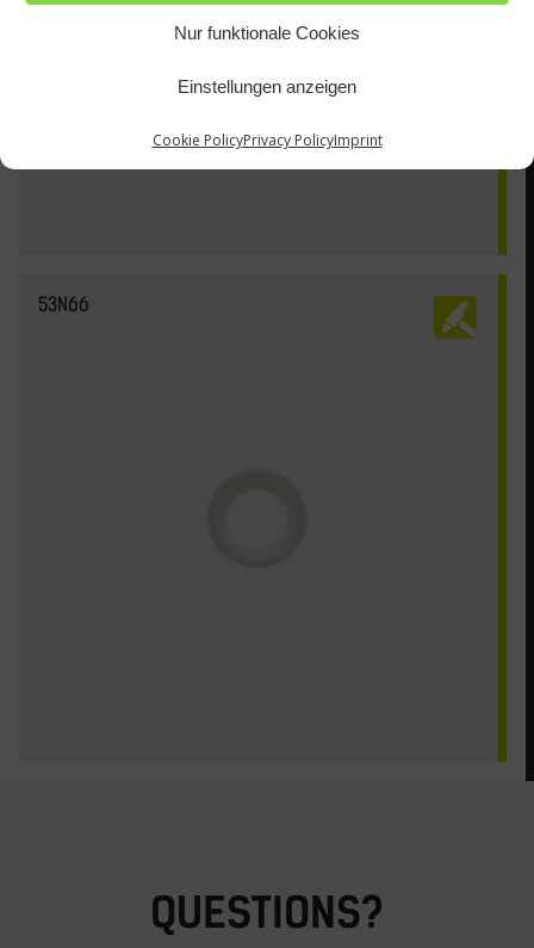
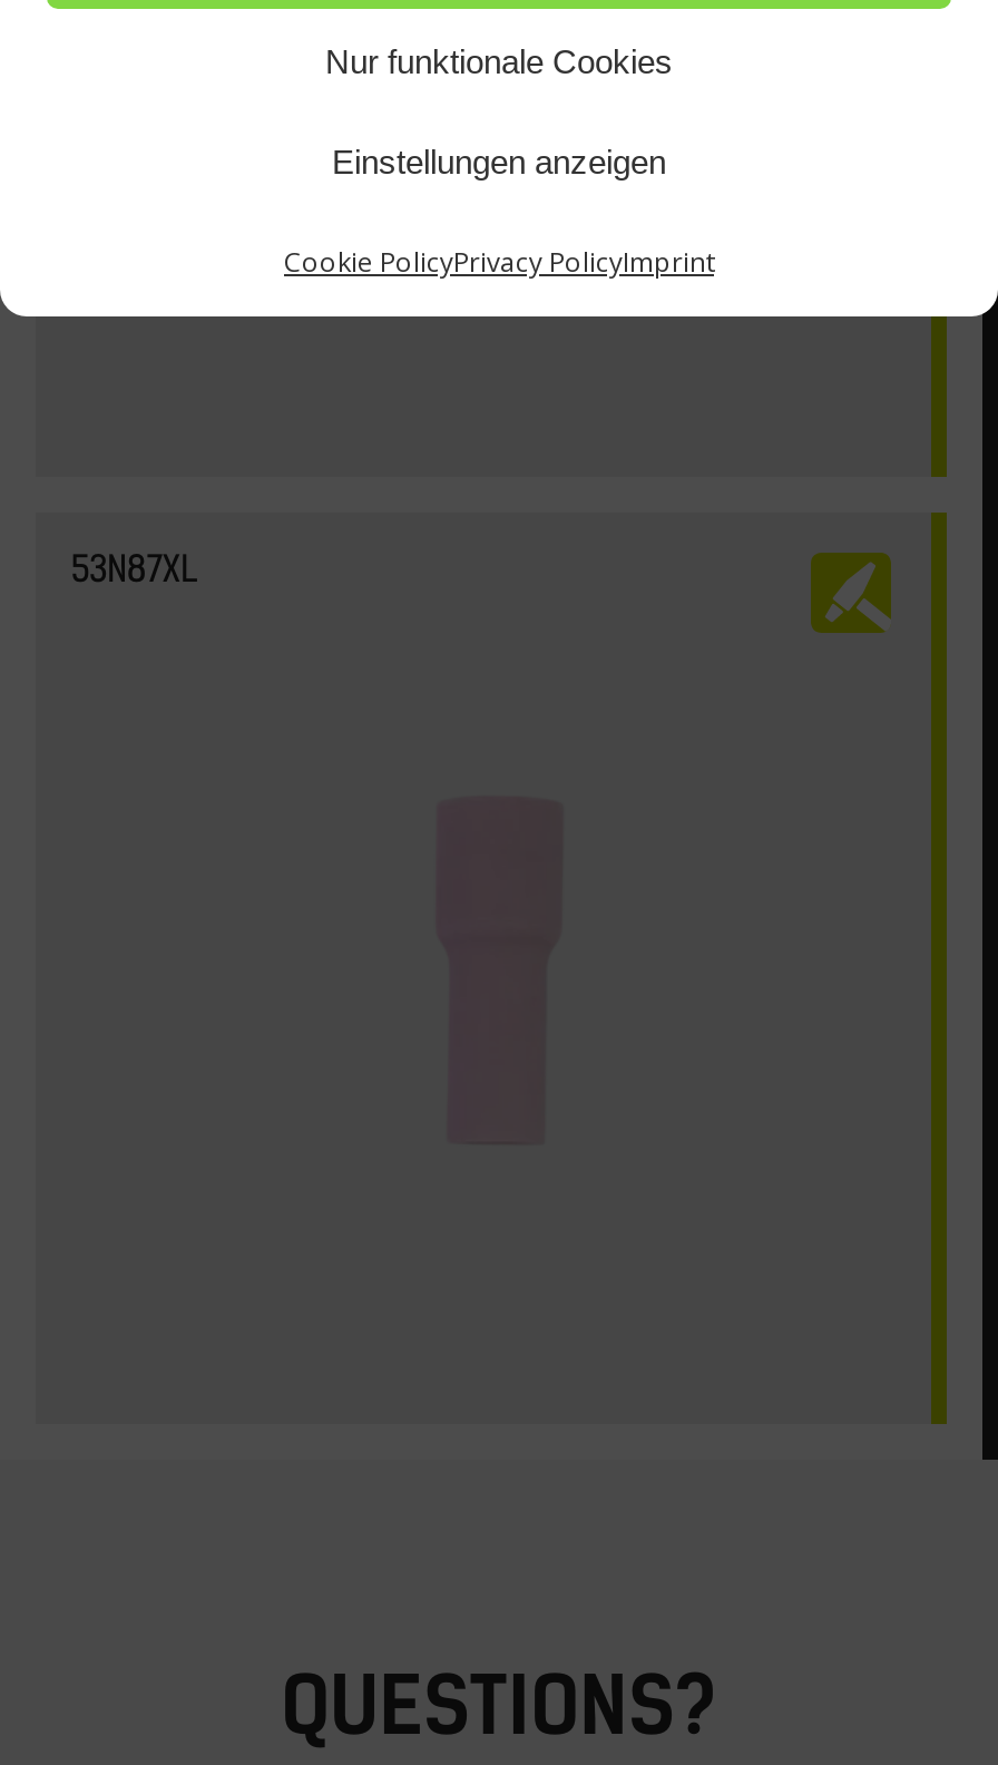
[38,294,89,316] 53N66 -> [71,549,198,591] 53N87XL

